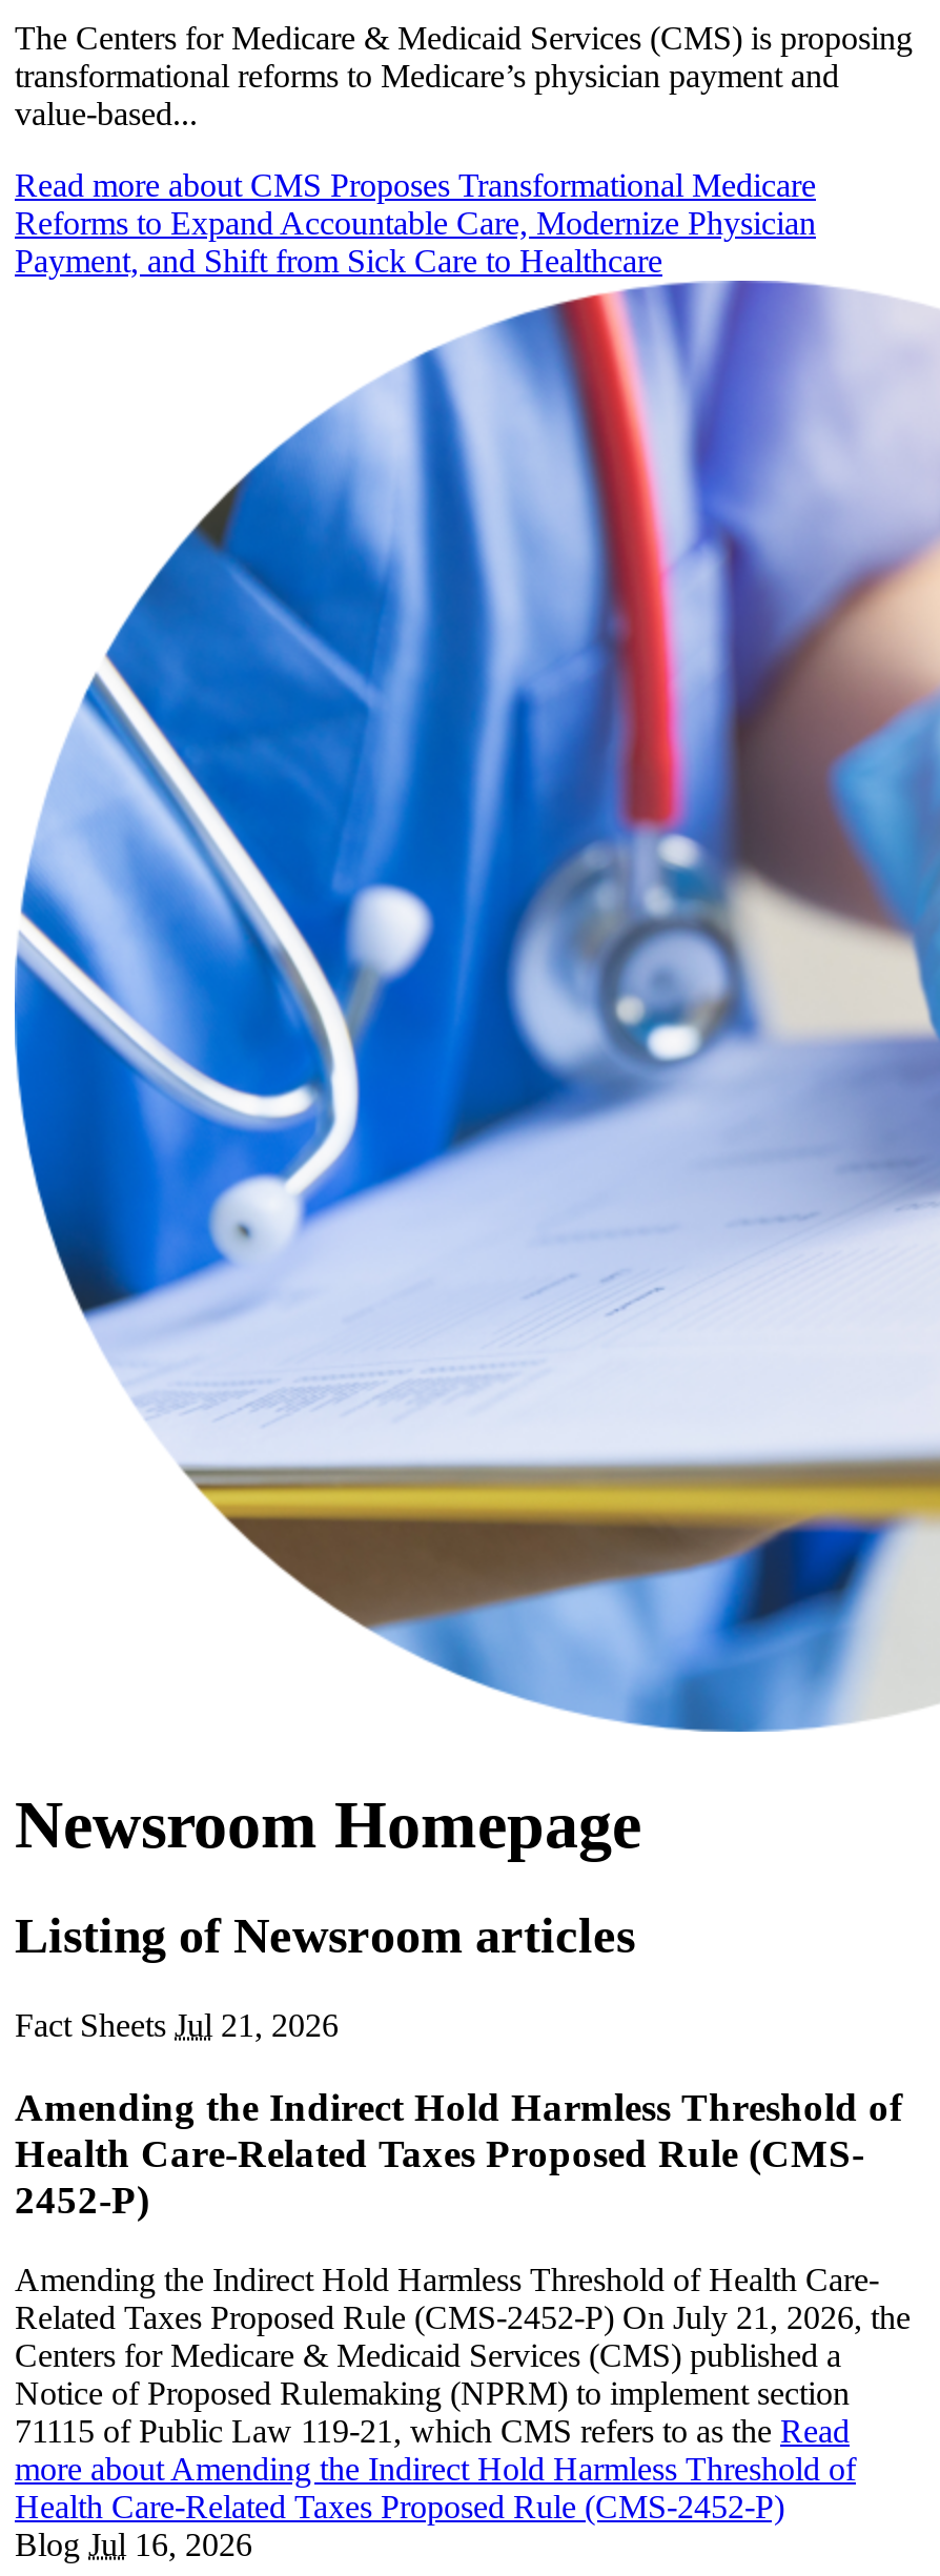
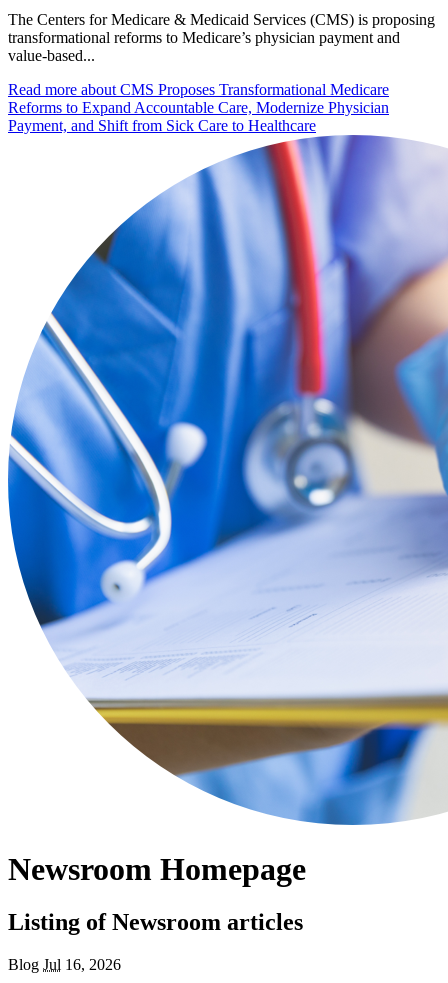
[15,2007,911,2525] Fact Sheets Jul 21, 2026 | Amending the Indirect Hold Harmless Threshold of | Health Care-Related Taxes Proposed Rule (CMS- | 2452-P) | Amending the Indirect Hold Harmless Threshold of Health Care- | Related Taxes Proposed Rule (CMS-2452-P) On July 21, 2026, the | Centers for Medicare & Medicaid Services (CMS) published a | Notice of Proposed Rulemaking (NPRM) to implement section | 71115 of Public Law 119-21, which CMS refers to as the Read | more about Amending the Indirect Hold Harmless Threshold of | Health Care-Related Taxes Proposed Rule (CMS-2452-P) -> none

